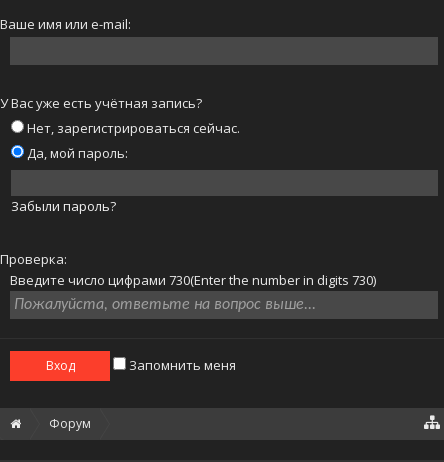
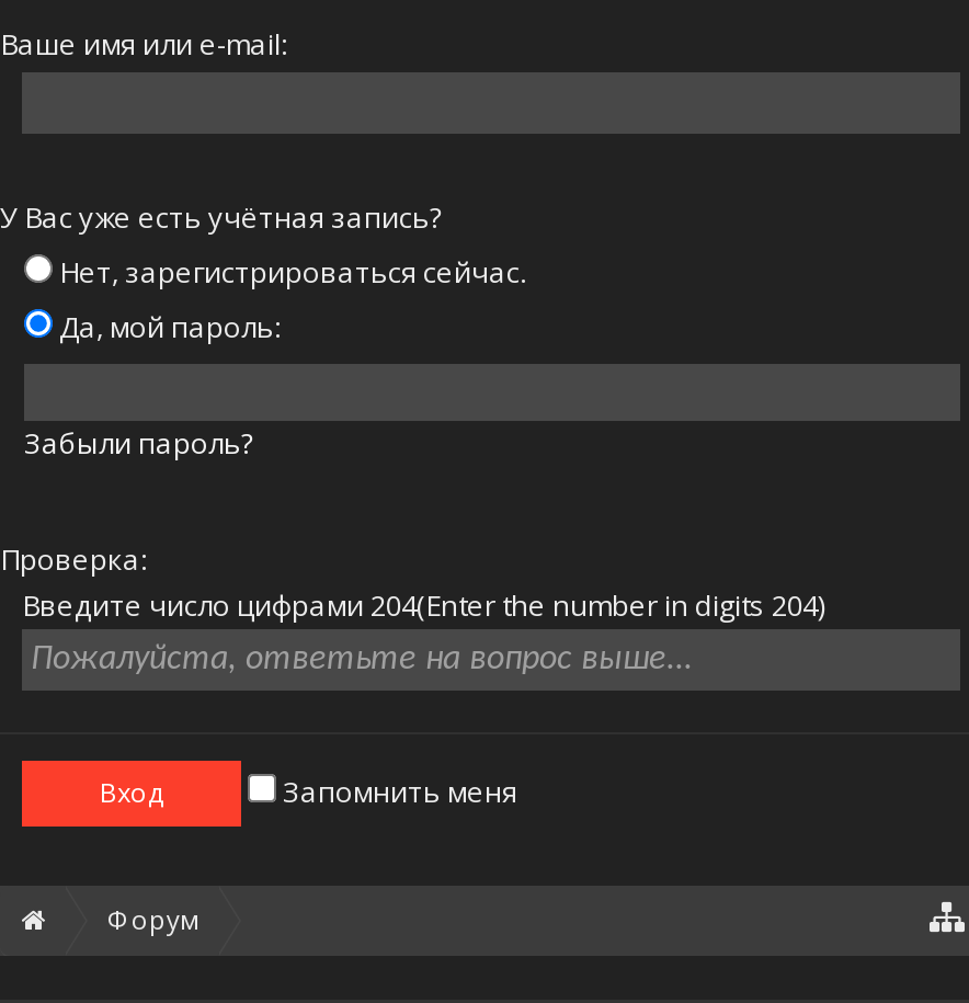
[10,270,376,288] Введите число цифрами 730(Enter the number in digits 730) -> [22,584,824,624] Введите число цифрами 204(Enter the number in digits 204)

